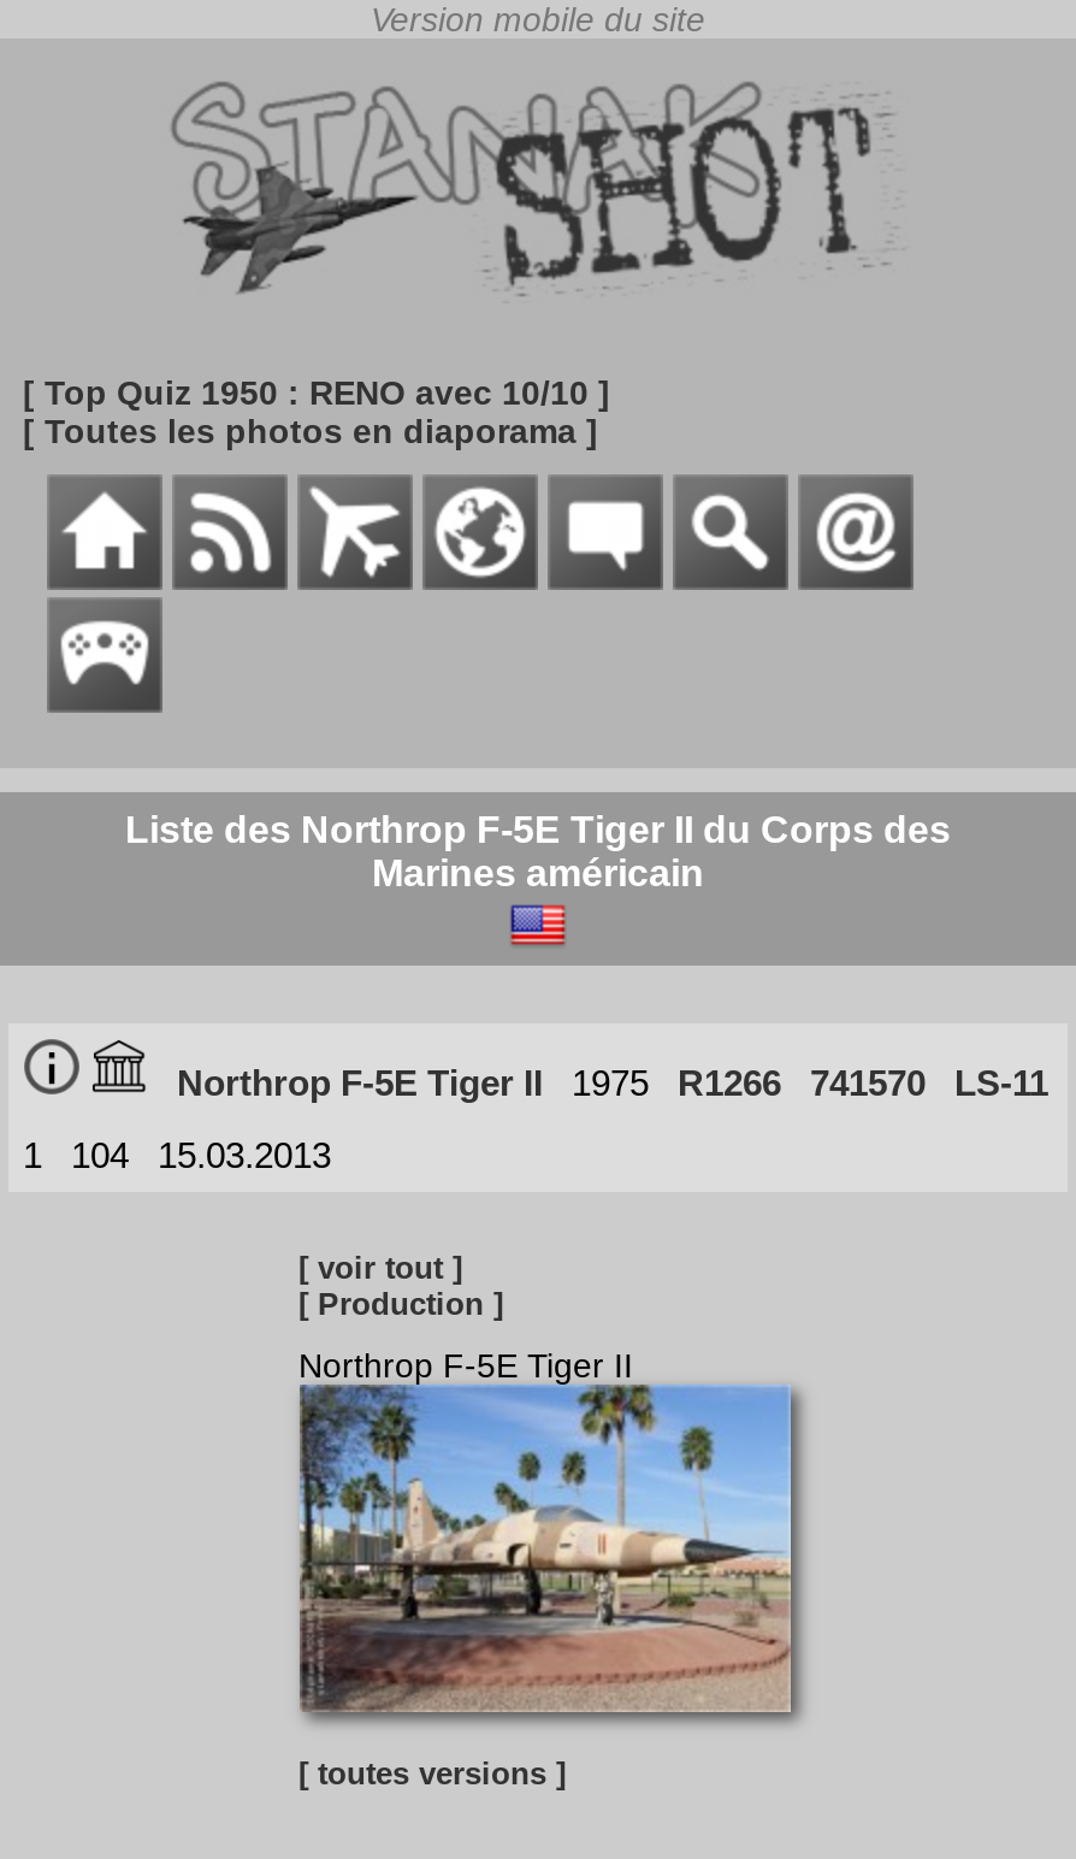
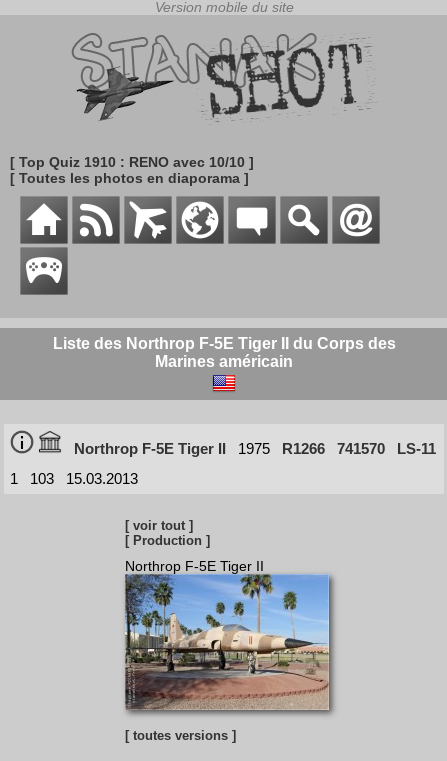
[23,373,610,412] [ Top Quiz 1950 : RENO avec 10/10 ] -> [10,154,254,170] [ Top Quiz 1910 : RENO avec 10/10 ]
[23,1134,331,1175] 1 104 15.03.2013 -> [10,470,138,487] 1 103 15.03.2013

